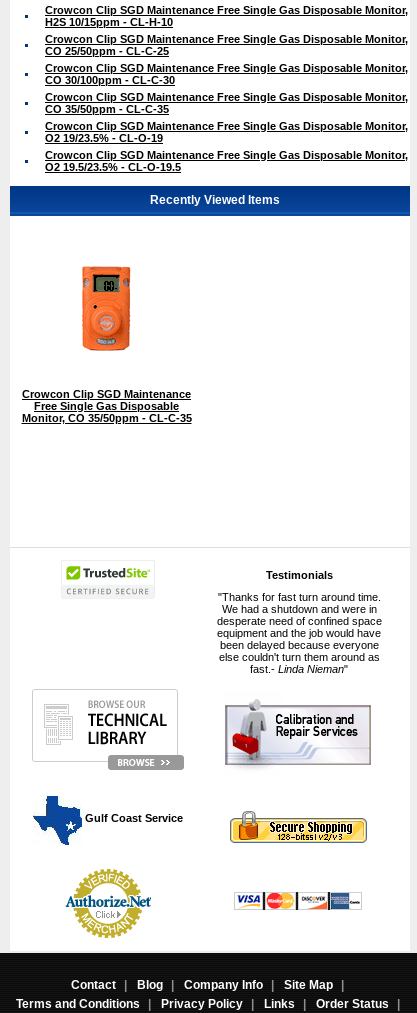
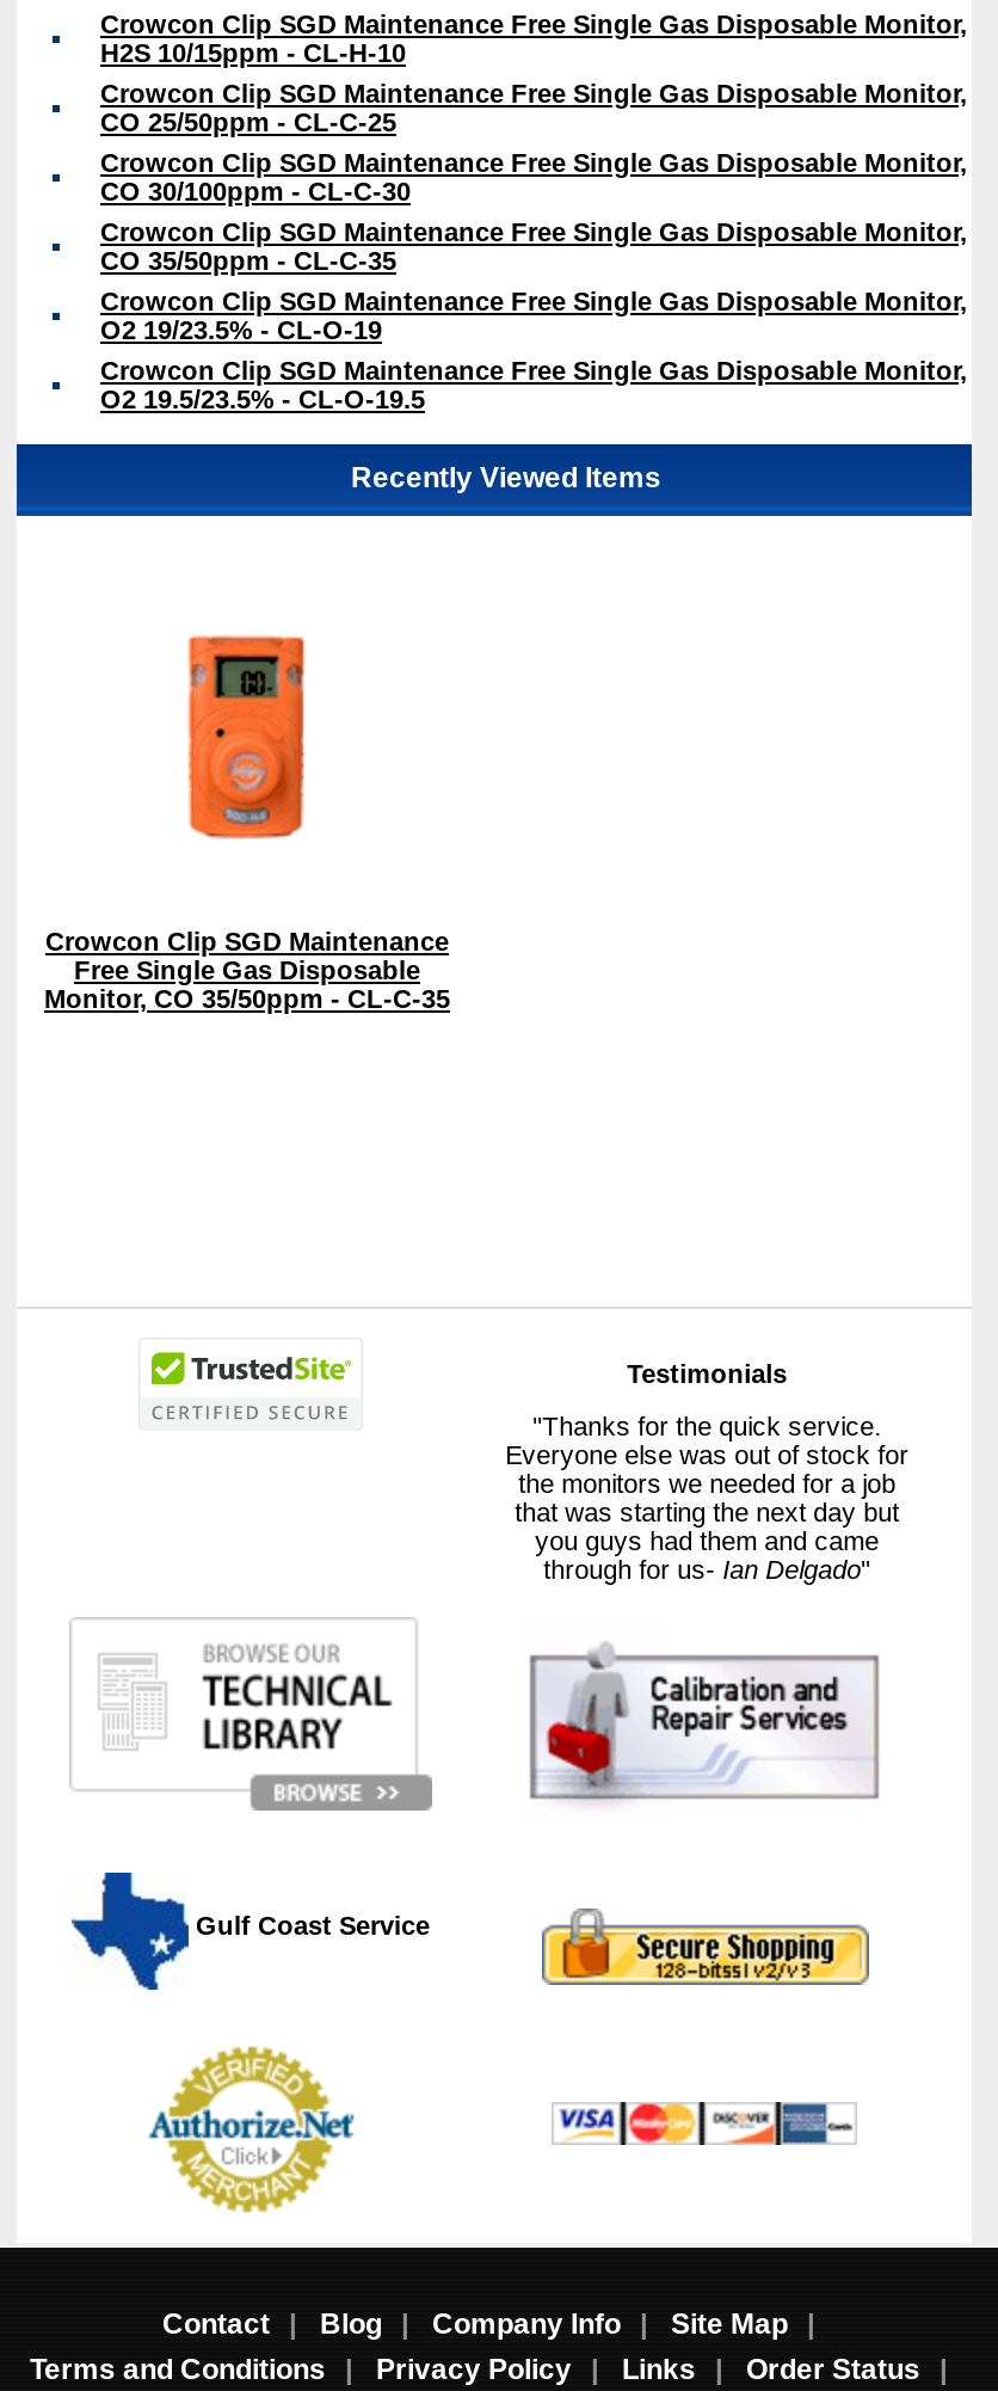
[217,591,382,675] "Thanks for fast turn around time. | We had a shutdown and were in | desperate need of confined space | equipment and the job would have | been delayed because everyone | else couldn't turn them around as | fast.- Linda Nieman" -> [505,1411,909,1583] "Thanks for the quick service. | Everyone else was out of stock for | the monitors we needed for a job | that was starting the next day but | you guys had them and came | through for us- Ian Delgado"

